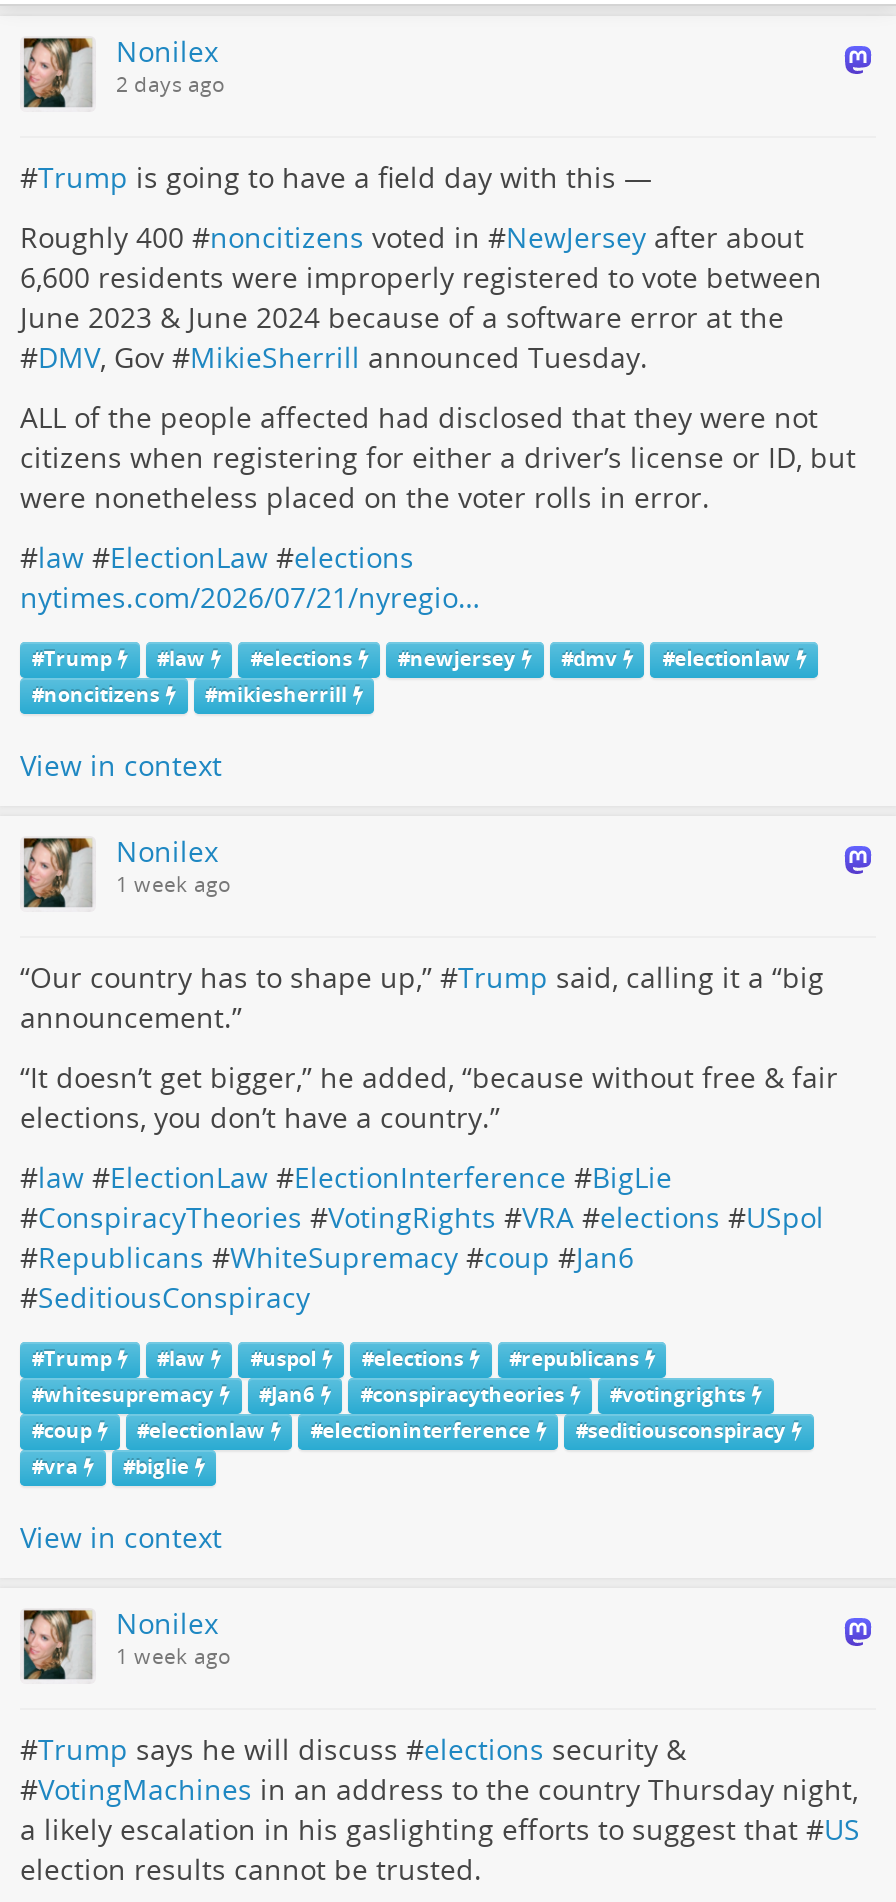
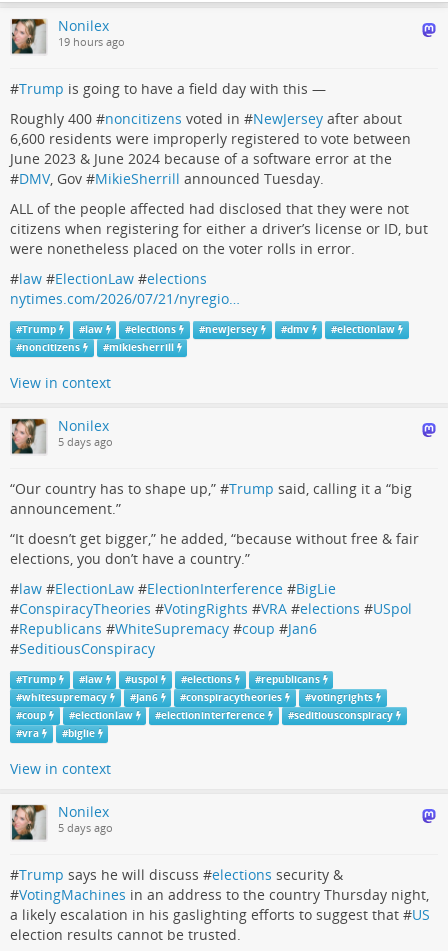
[116,70,226,98] 2 days ago -> [58,35,125,49] 19 hours ago
[116,870,232,898] 1 week ago -> [58,435,113,449] 5 days ago
[116,1642,232,1670] 1 week ago -> [58,821,113,835] 5 days ago

